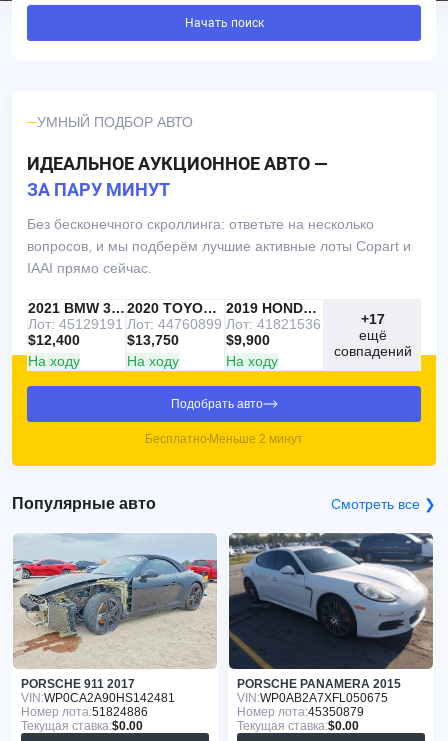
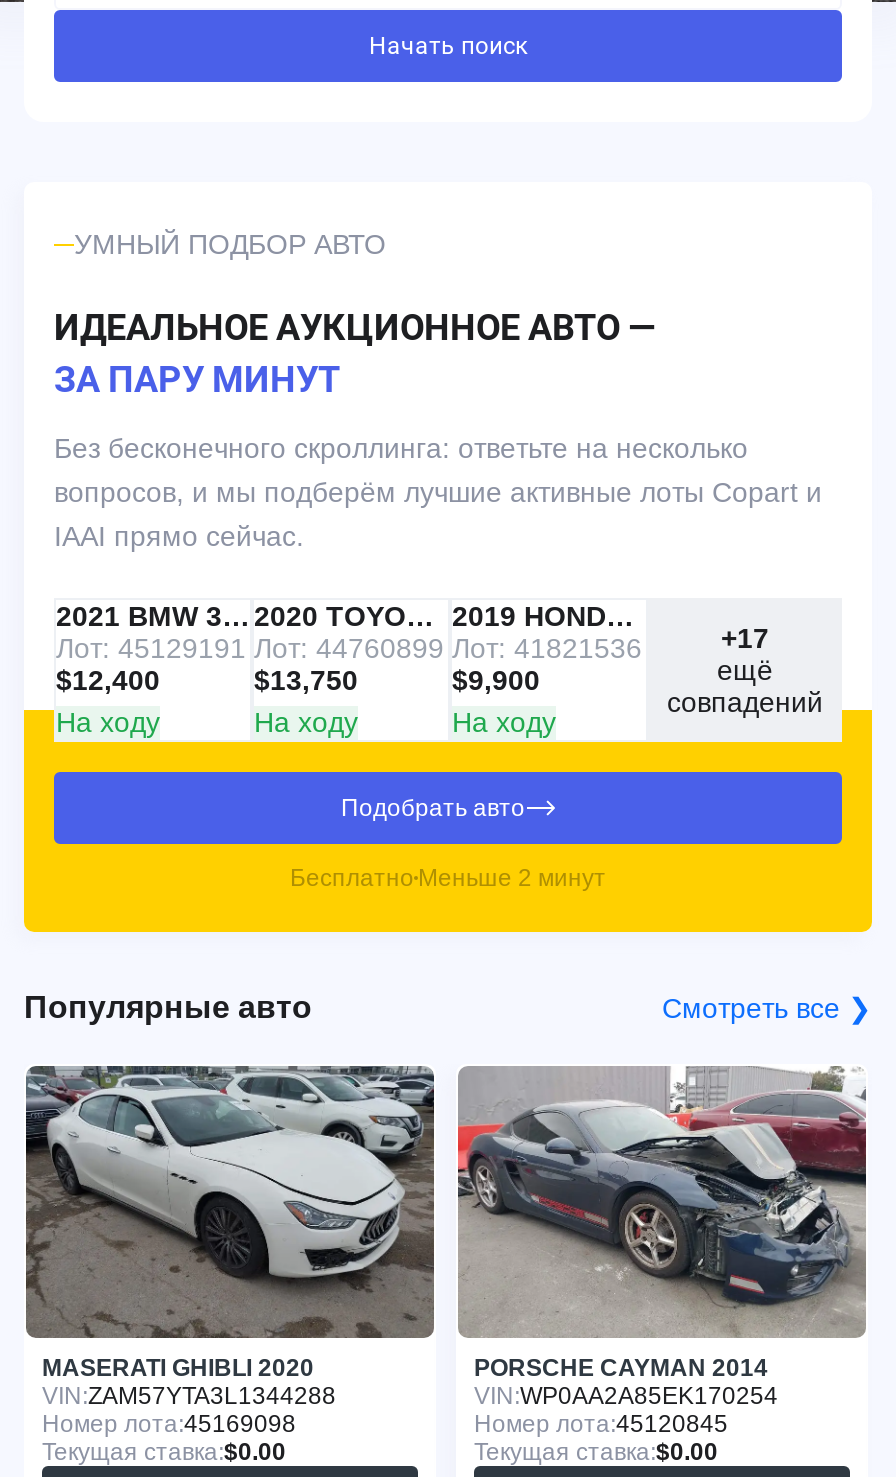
[13,533,218,719] [image] | PORSCHE 911 2017 | VIN: WP0CA2A90HS142481 | Номер лота:51824886 -> [24,1064,436,1439] [image] | MASERATI GHIBLI 2020 | VIN: ZAM57YTA3L1344288 | Номер лота:45169098
[229,532,434,691] [image] | PORSCHE PANAMERA 2015 -> [458,1066,866,1383] [image] | PORSCHE CAYMAN 2014
[237,691,388,705] VIN: WP0AB2A7XFL050675 -> [474,1383,778,1411] VIN: WP0AA2A85EK170254
[237,705,364,719] Номер лота:45350879 -> [474,1411,728,1439] Номер лота:45120845

